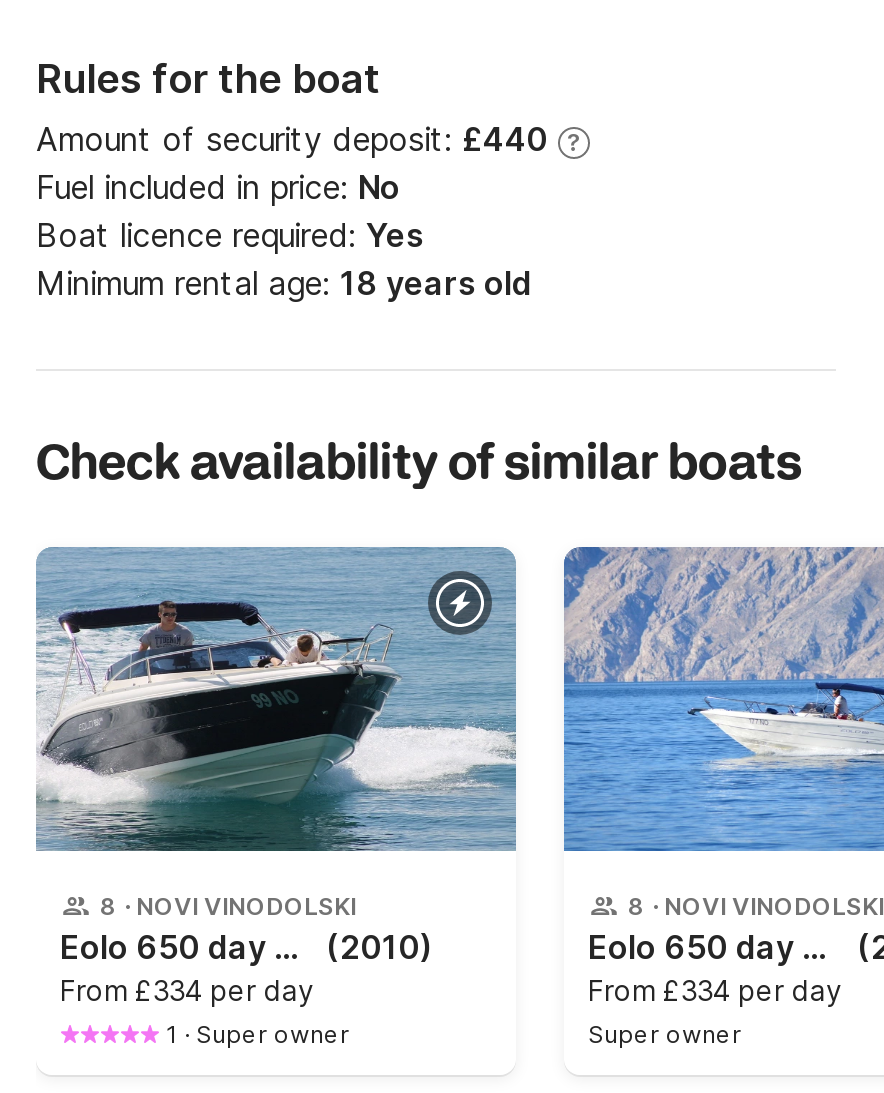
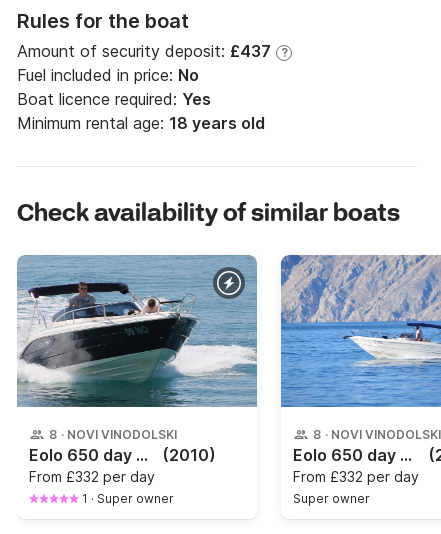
[36,120,548,160] Amount of security deposit: £440 -> [17,41,271,61] Amount of security deposit: £437
[60,974,314,1008] From £334 per day -> [29,468,155,485] From £332 per day
[588,974,842,1008] From £334 per day -> [293,468,419,485] From £332 per day

